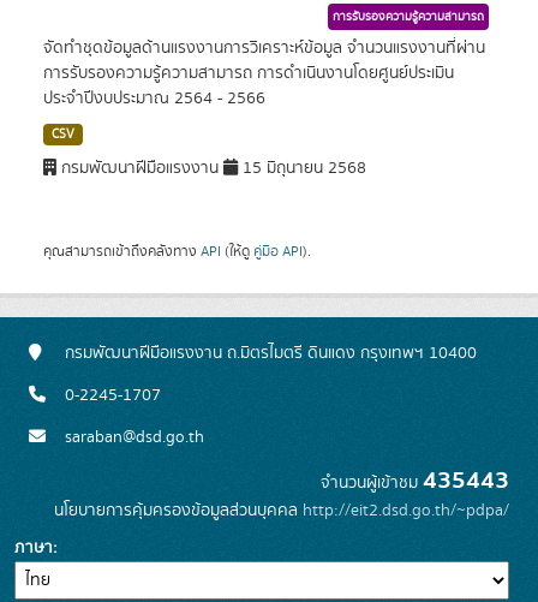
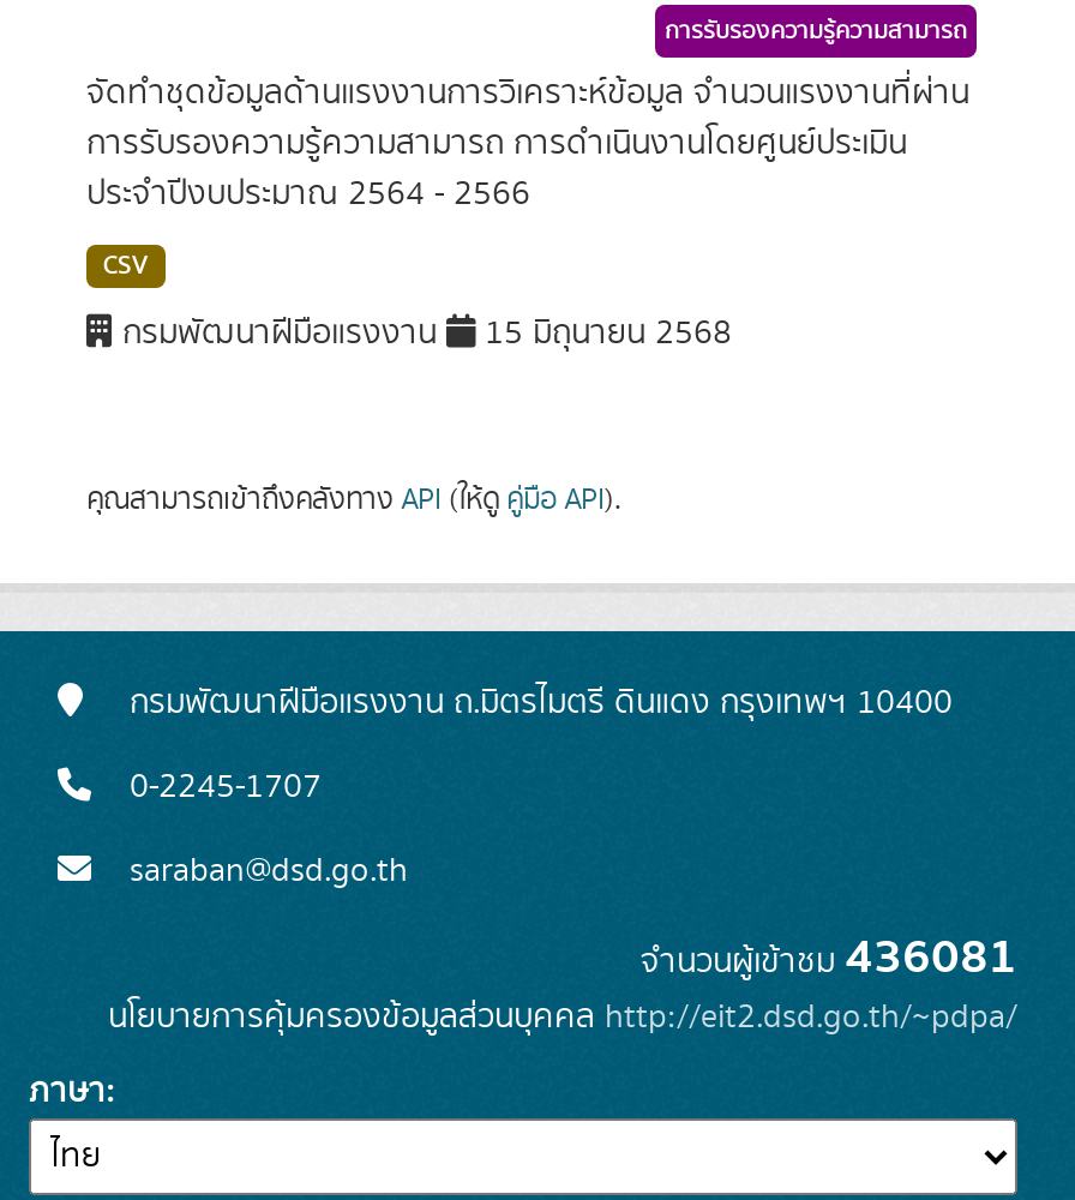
[321,461,509,500] จำนวนผู้เข้าชม435443 -> [641,919,1017,996] จำนวนผู้เข้าชม436081

